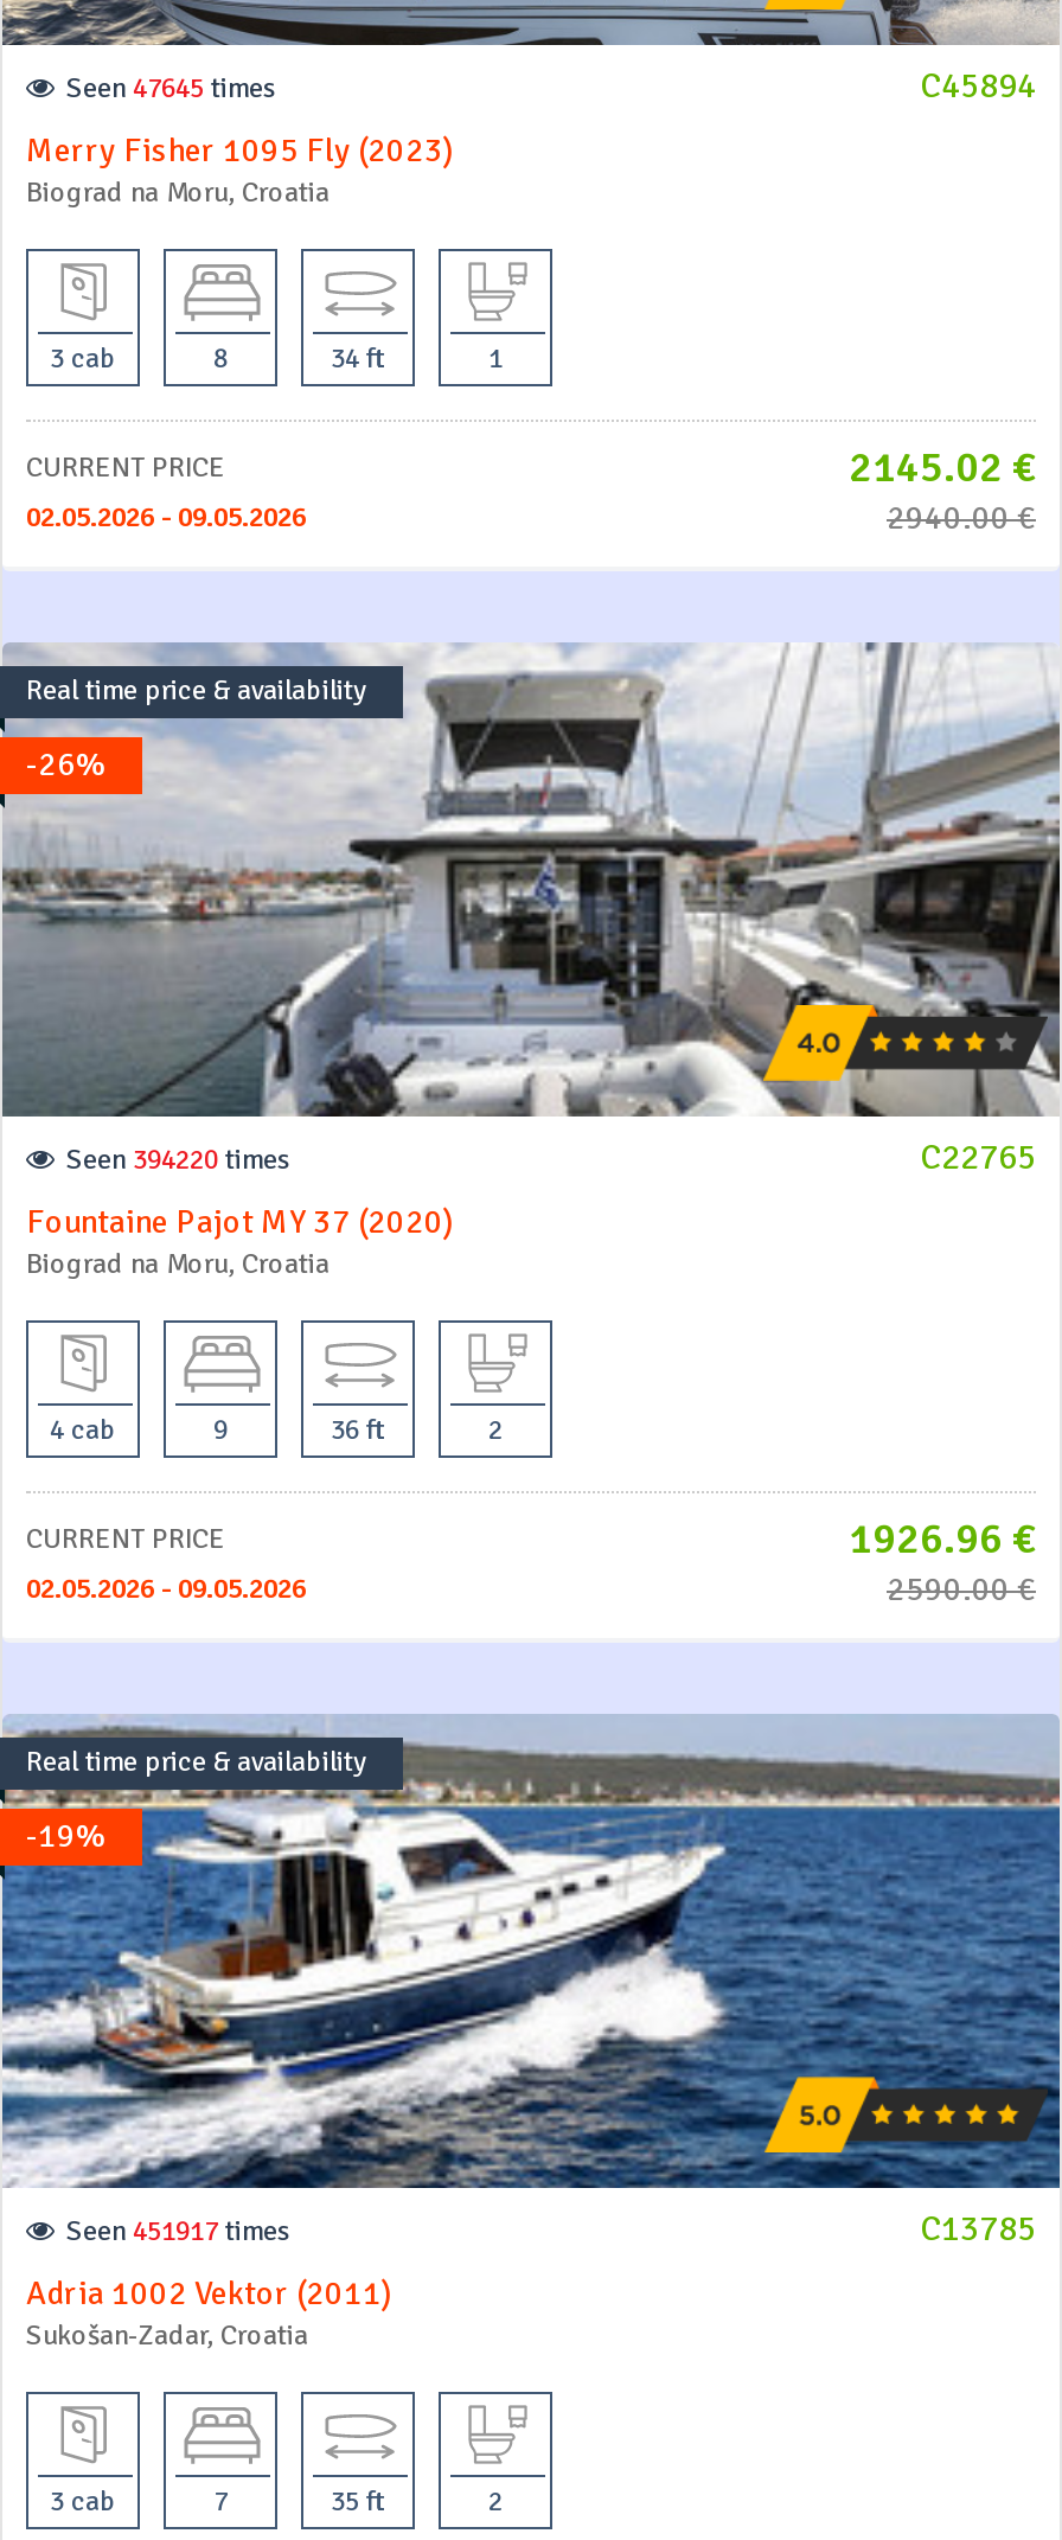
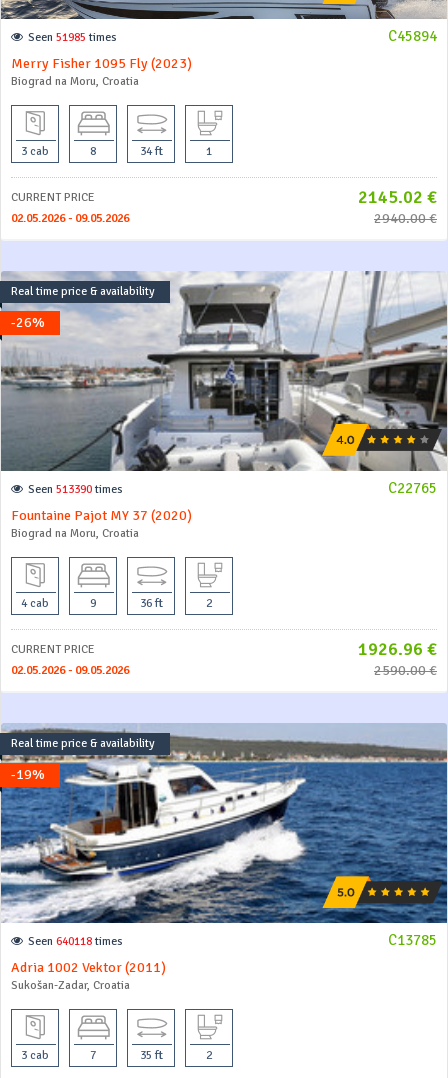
[66,71,277,107] Seen 47645 times -> [28,30,117,45] Seen 51985 times
[66,1143,292,1178] Seen 394220 times -> [28,482,123,497] Seen 513390 times
[66,2214,292,2250] Seen 451917 times -> [28,934,123,949] Seen 640118 times

